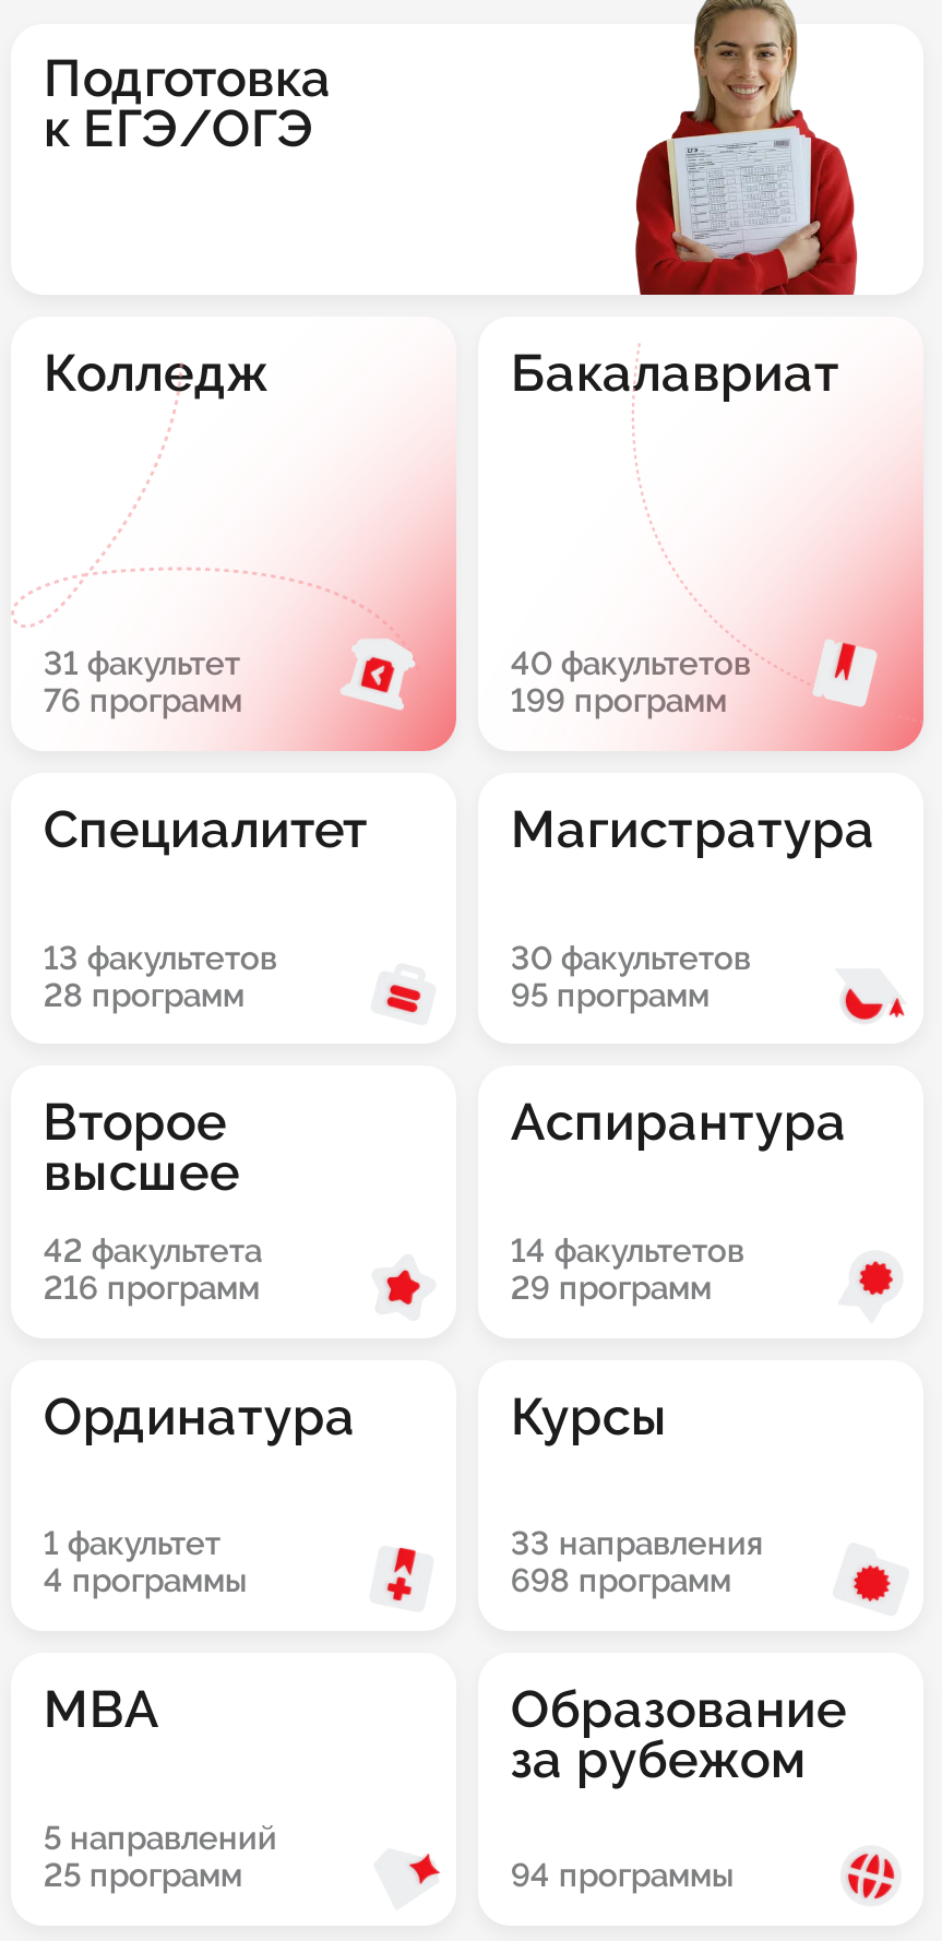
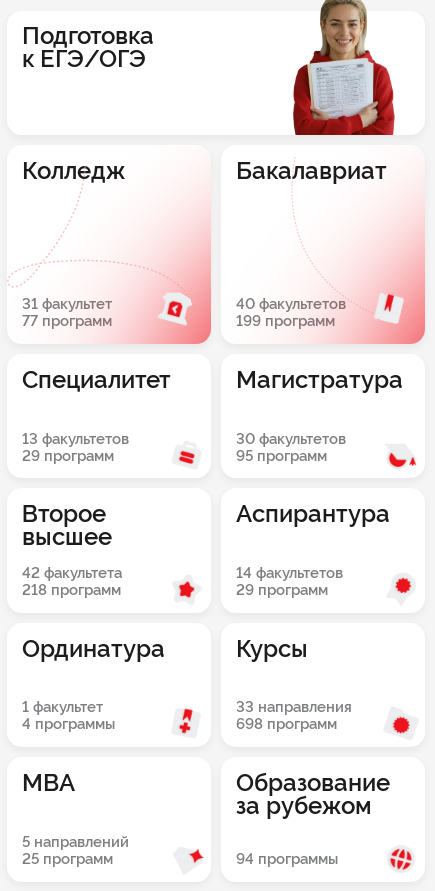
[43,681,242,719] 76 программ -> [22,312,112,329] 77 программ
[43,975,244,1012] 28 программ -> [22,446,114,463] 29 программ
[43,1268,259,1305] 216 программ -> [22,581,121,598] 218 программ

